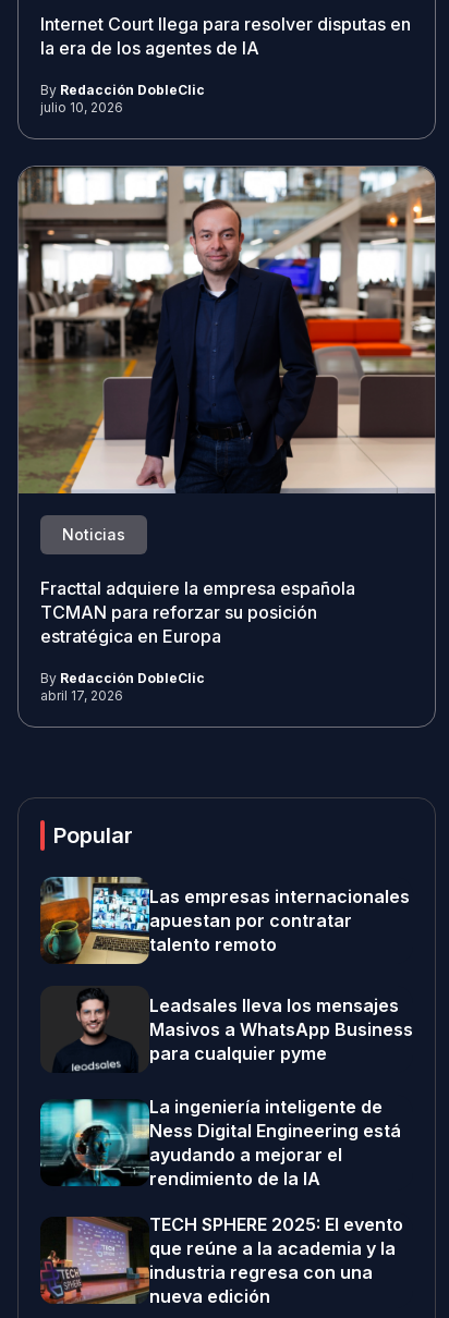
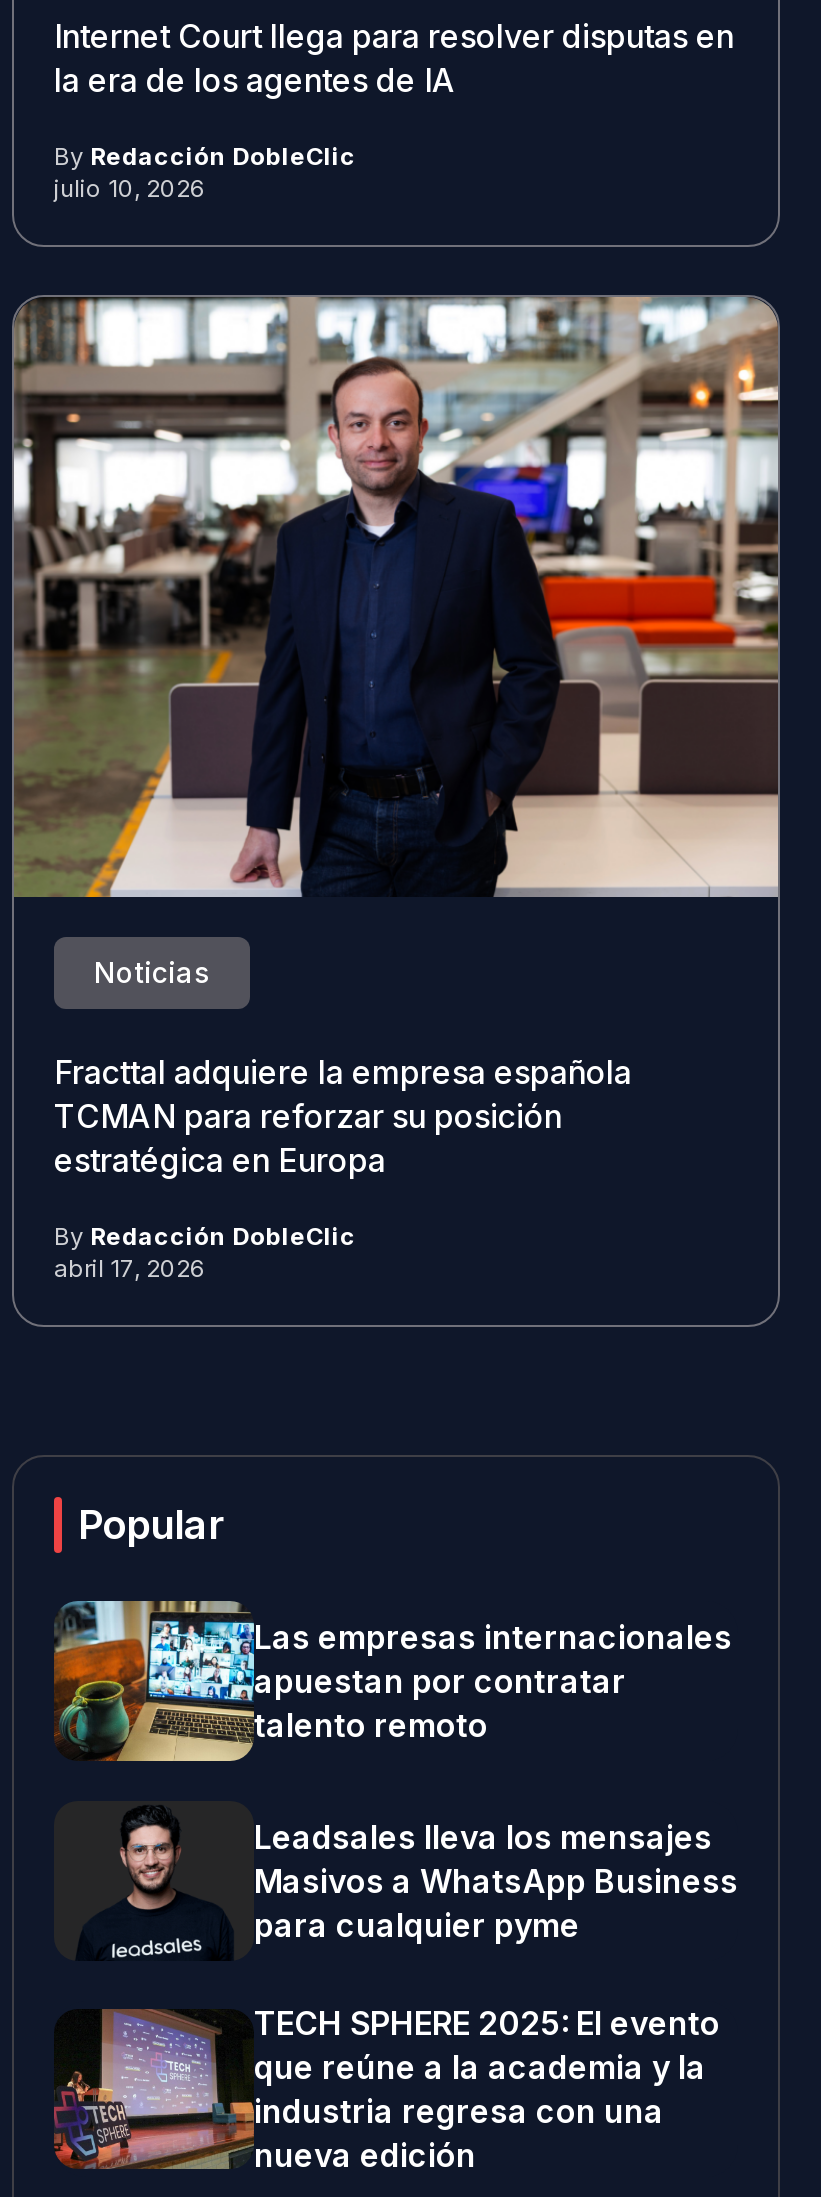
[39,1096,401,1189] [image] | La ingeniería inteligente de | Ness Digital Engineering está | ayudando a mejorar el | rendimiento de la IA -> none

